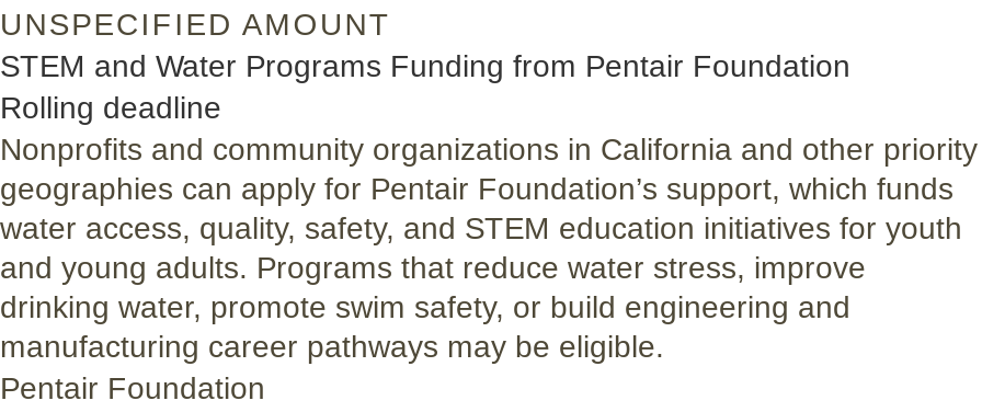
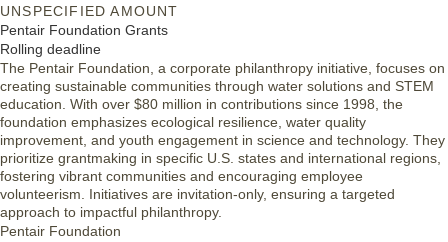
[0,48,850,83] STEM and Water Programs Funding from Pentair Foundation -> [0,22,168,38] Pentair Foundation Grants
[0,131,978,364] Nonprofits and community organizations in California and other priority | geographies can apply for Pentair Foundation’s support, which funds | water access, quality, safety, and STEM education initiatives for youth | and young adults. Programs that reduce water stress, improve | drinking water, promote swim safety, or build engineering and | manufacturing career pathways may be eligible. -> [0,60,445,220] The Pentair Foundation, a corporate philanthropy initiative, focuses on | creating sustainable communities through water solutions and STEM | education. With over $80 million in contributions since 1998, the | foundation emphasizes ecological resilience, water quality | improvement, and youth engagement in science and technology. They | prioritize grantmaking in specific U.S. states and international regions, | fostering vibrant communities and encouraging employee | volunteerism. Initiatives are invitation-only, ensuring a targeted | approach to impactful philanthropy.

